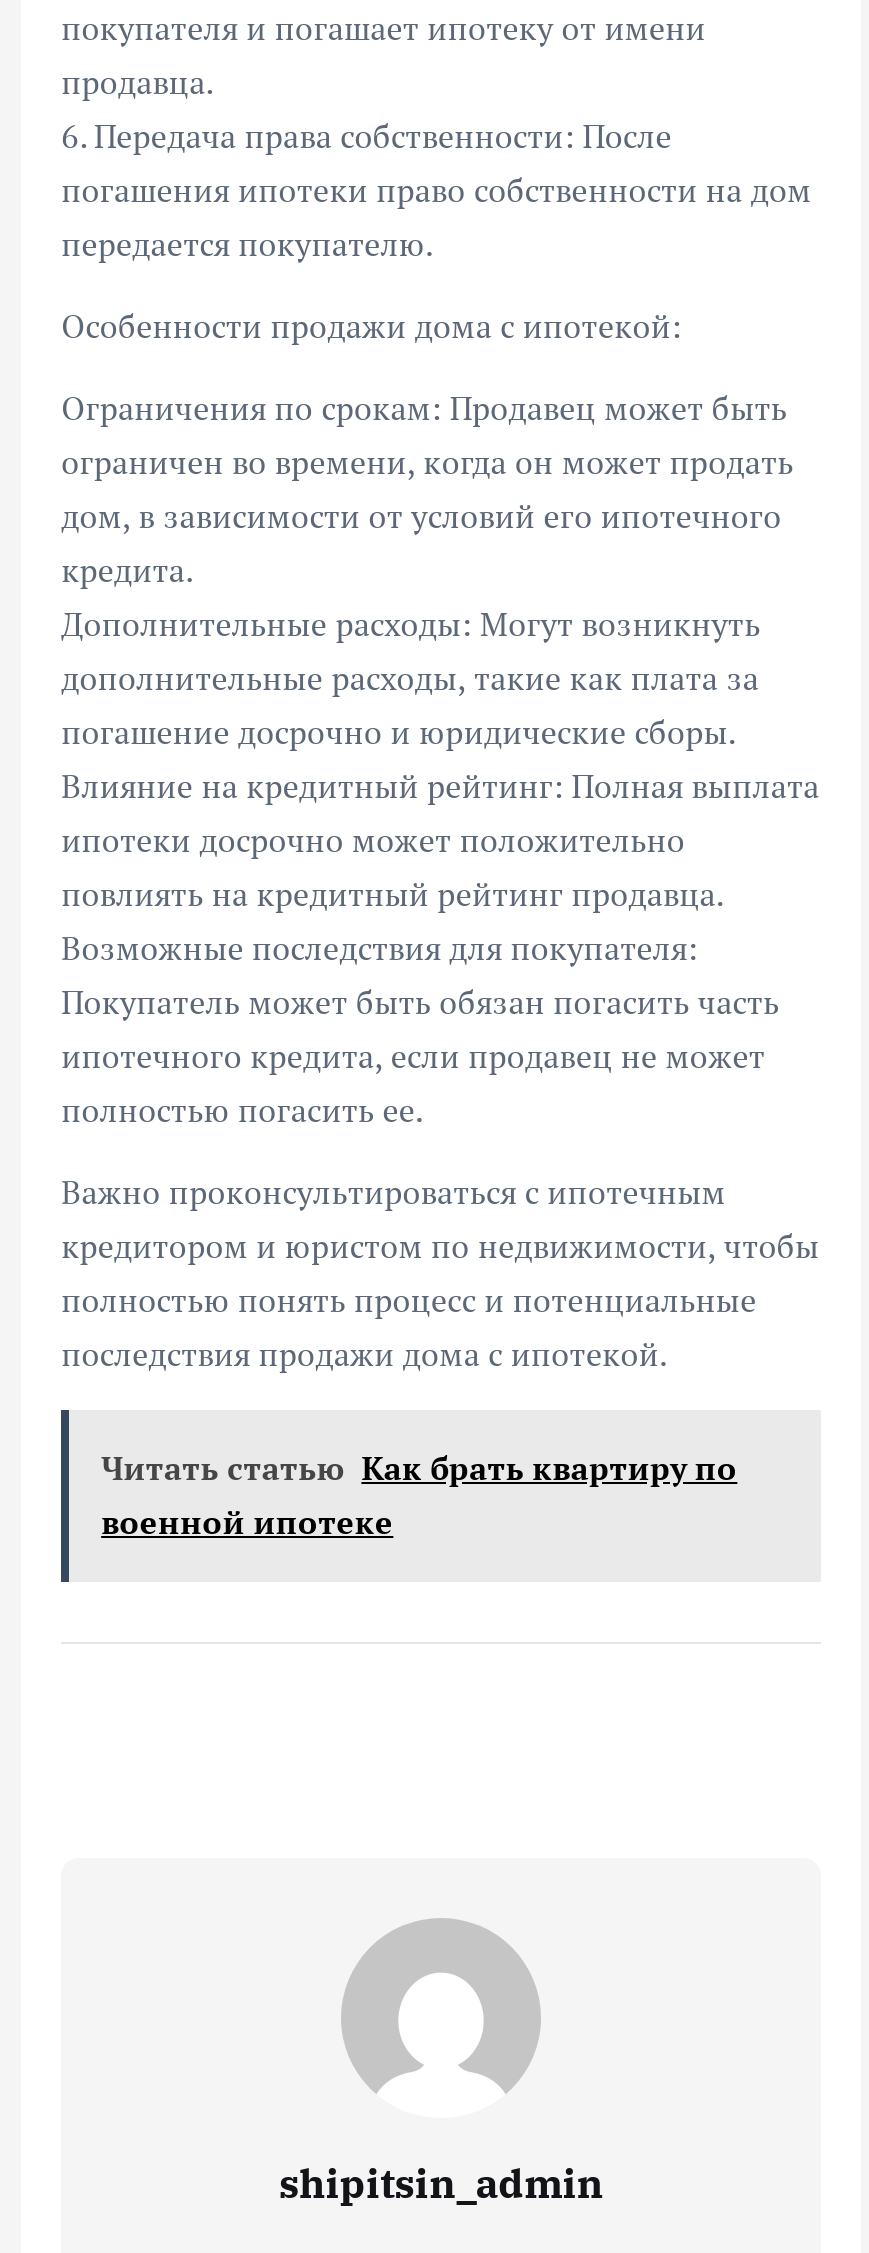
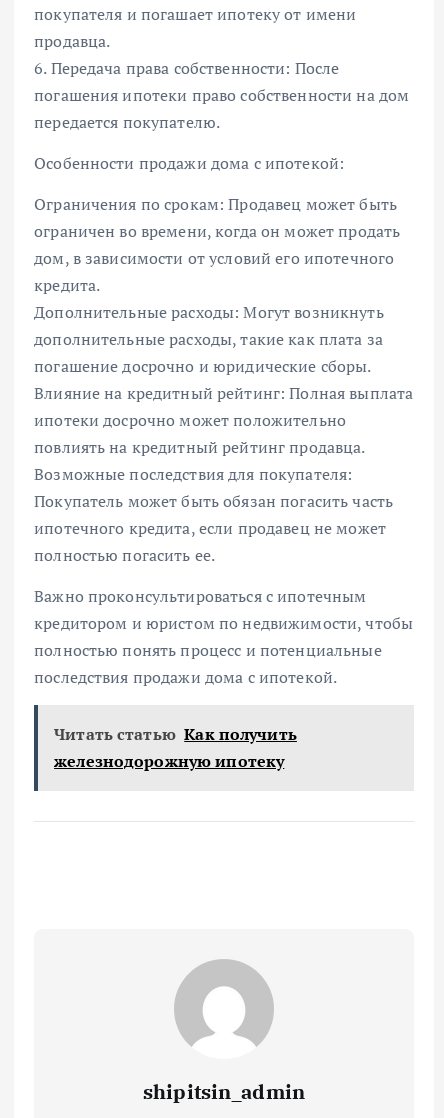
[101,1446,737,1544] Читать статью Как брать квартиру по | военной ипотеке -> [54,723,297,772] Читать статью Как получить | железнодорожную ипотеку

